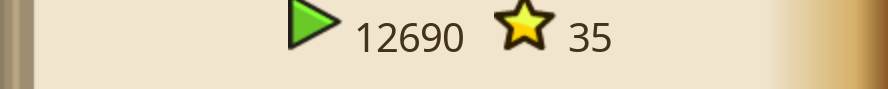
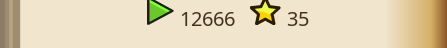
[344,11,612,65] 12690 35 -> [175,5,309,32] 12666 35

